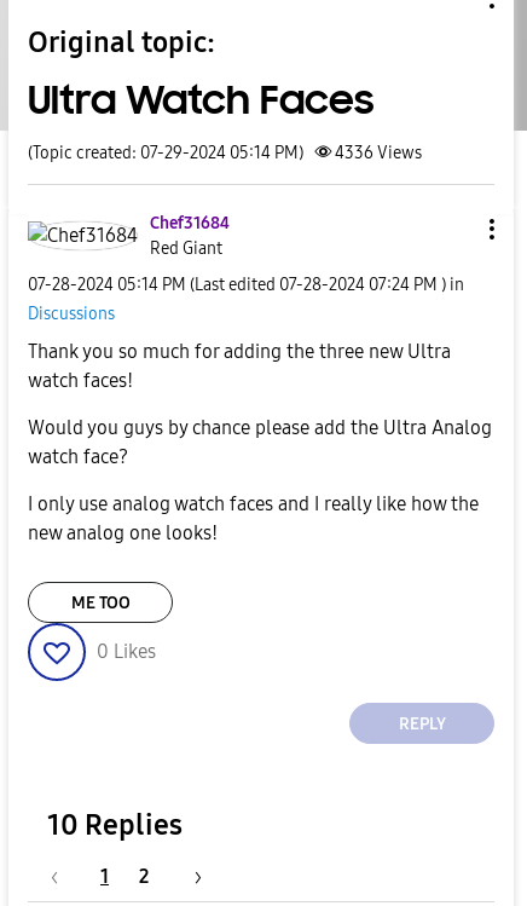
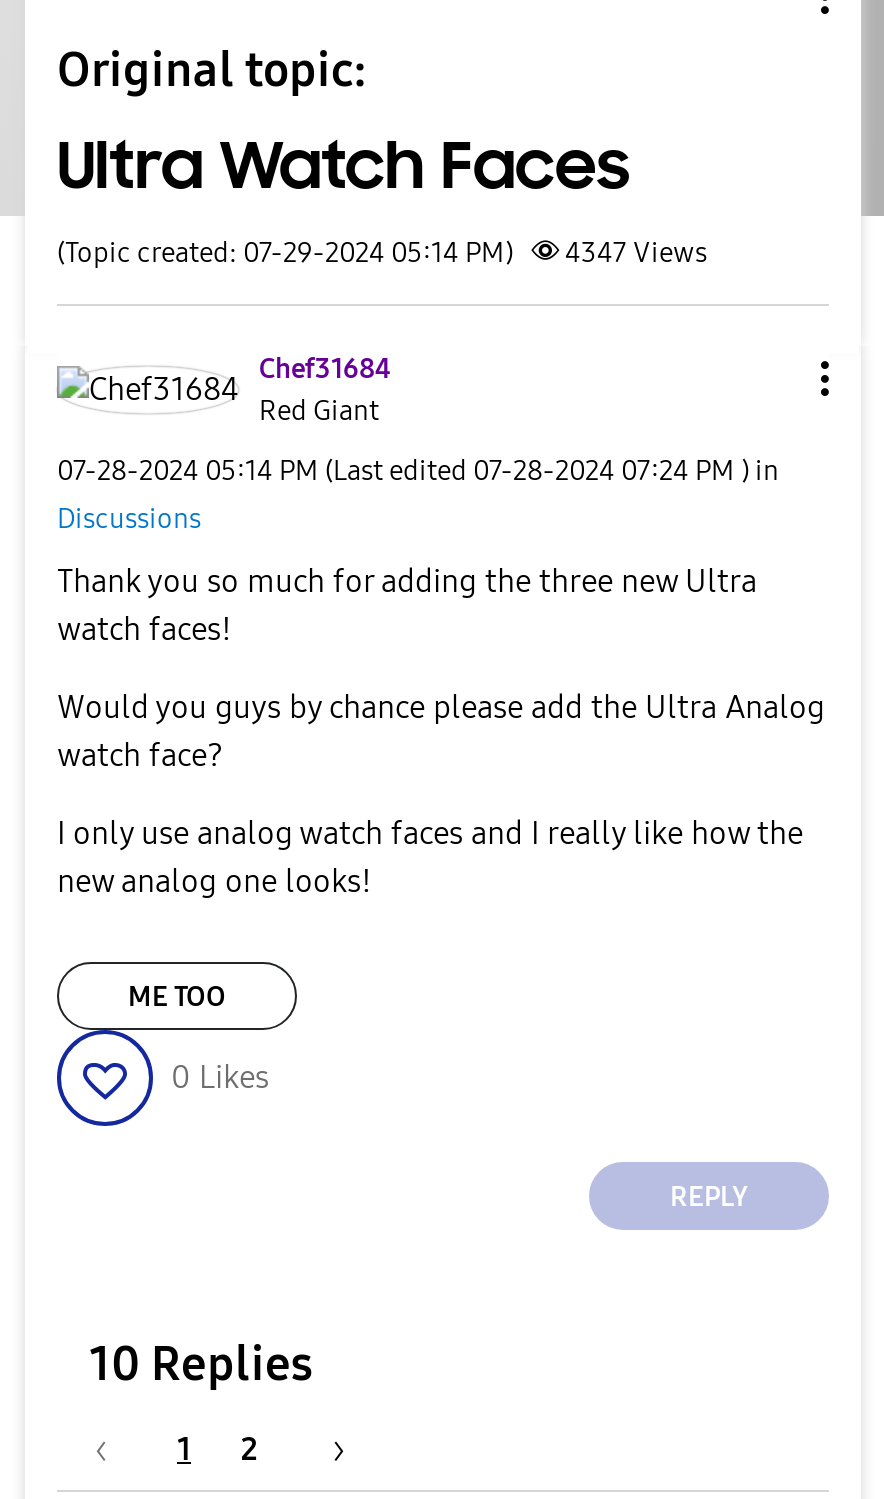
[28,143,422,163] (Topic created: 07-29-2024 05:14 PM) 4336 Views -> [57,236,707,270] (Topic created: 07-29-2024 05:14 PM) 4347 Views

